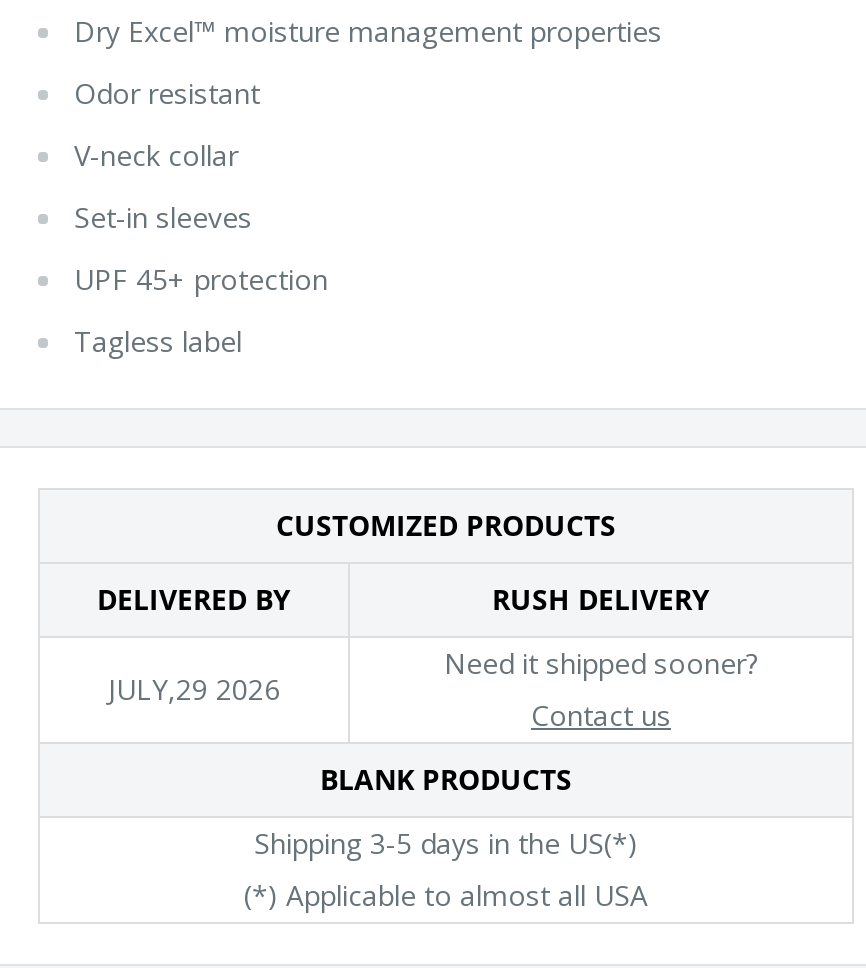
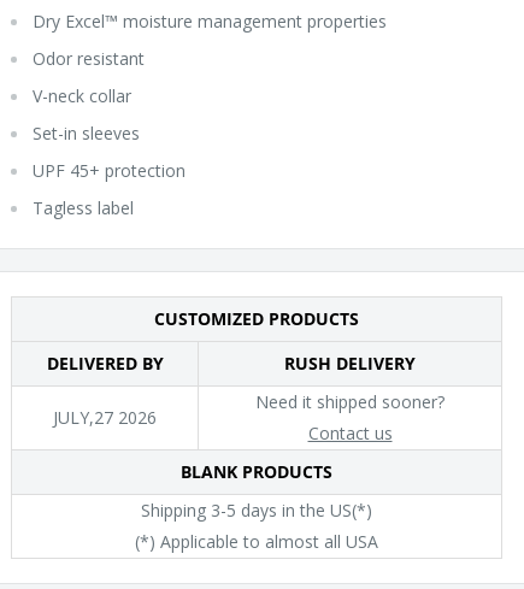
[108,669,280,707] JULY,29 2026 -> [53,406,157,428] JULY,27 2026

